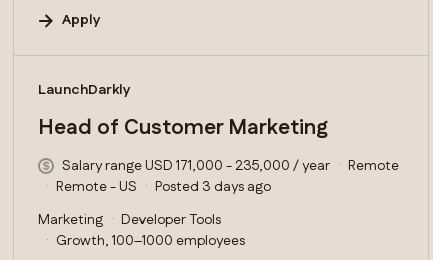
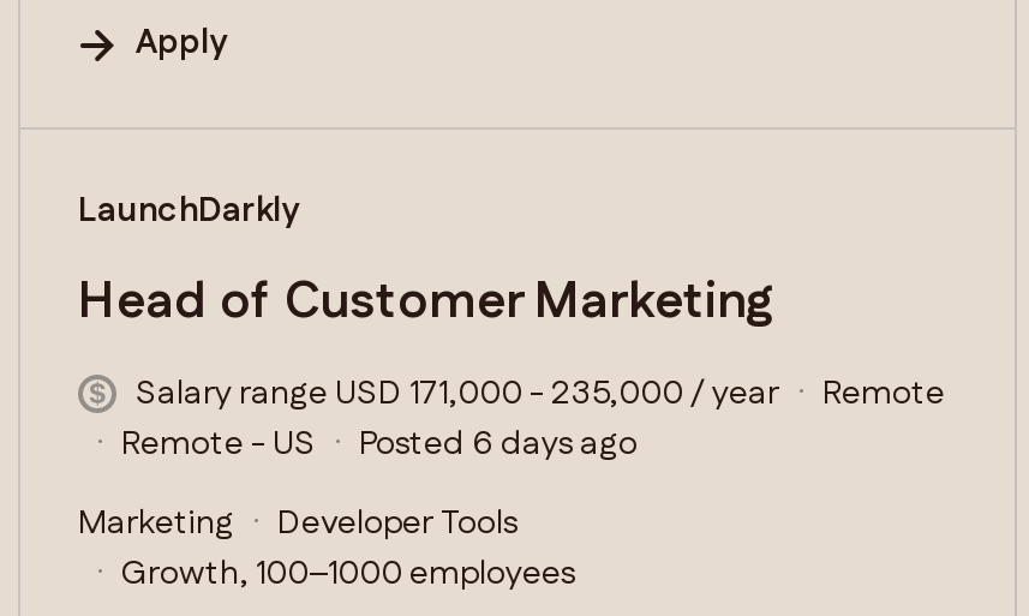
[155,177,271,197] Posted 3 days ago -> [359,420,638,468] Posted 6 days ago

